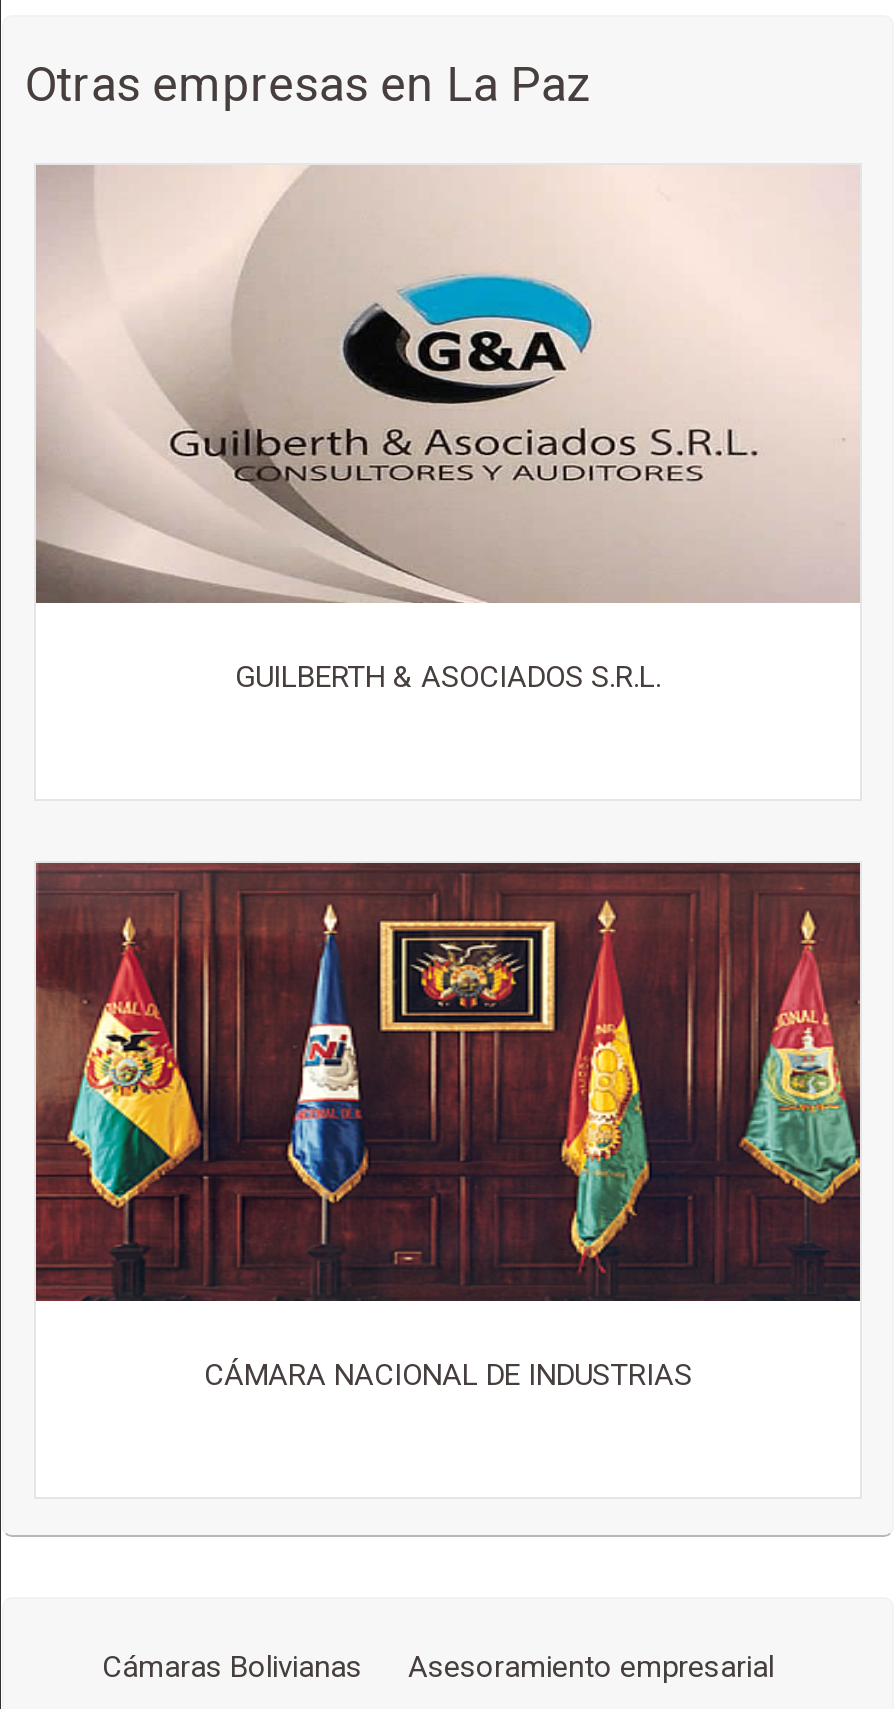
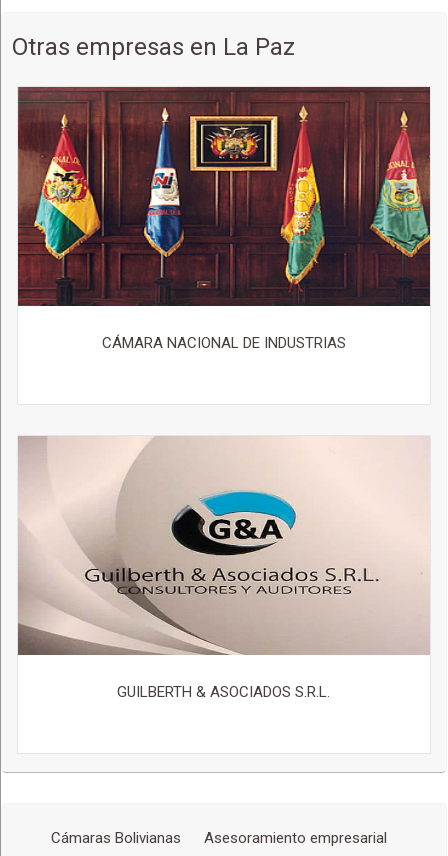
moved [36,165,860,694] -> [18,436,430,701]: [image] | GUILBERTH & ASOCIADOS S.R.L.
moved [34,865,862,1392] -> [17,88,431,352]: [image] | CÁMARA NACIONAL DE INDUSTRIAS

